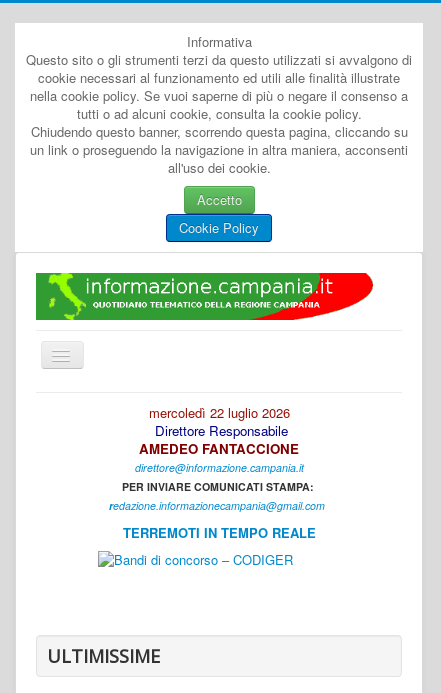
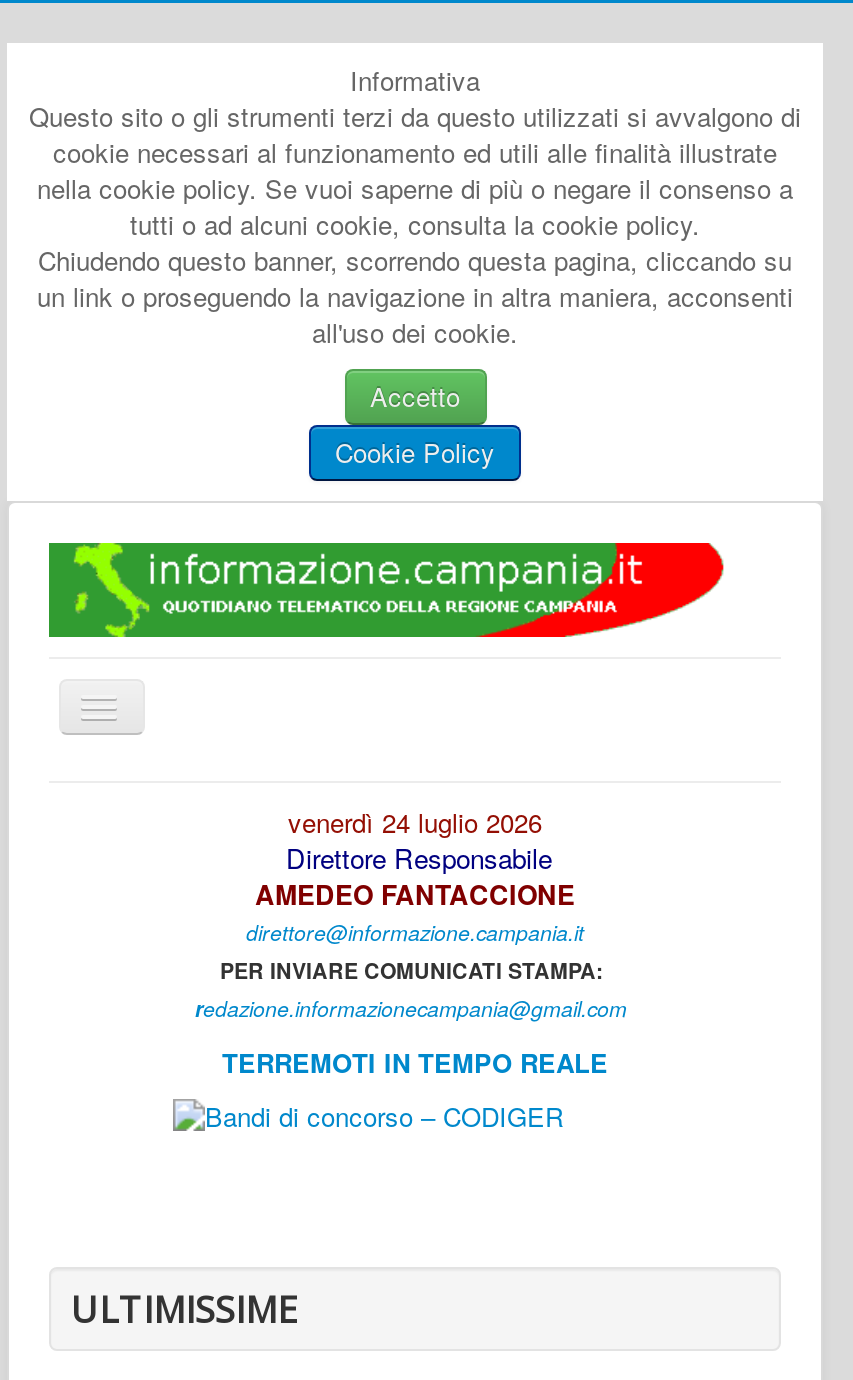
[148,403,289,422] mercoledì 22 luglio 2026 -> [288,803,542,841] venerdì 24 luglio 2026

